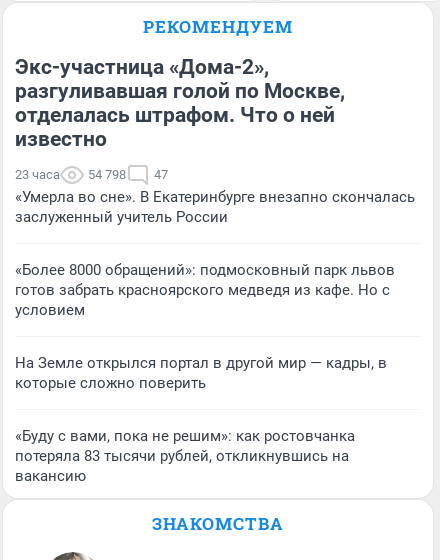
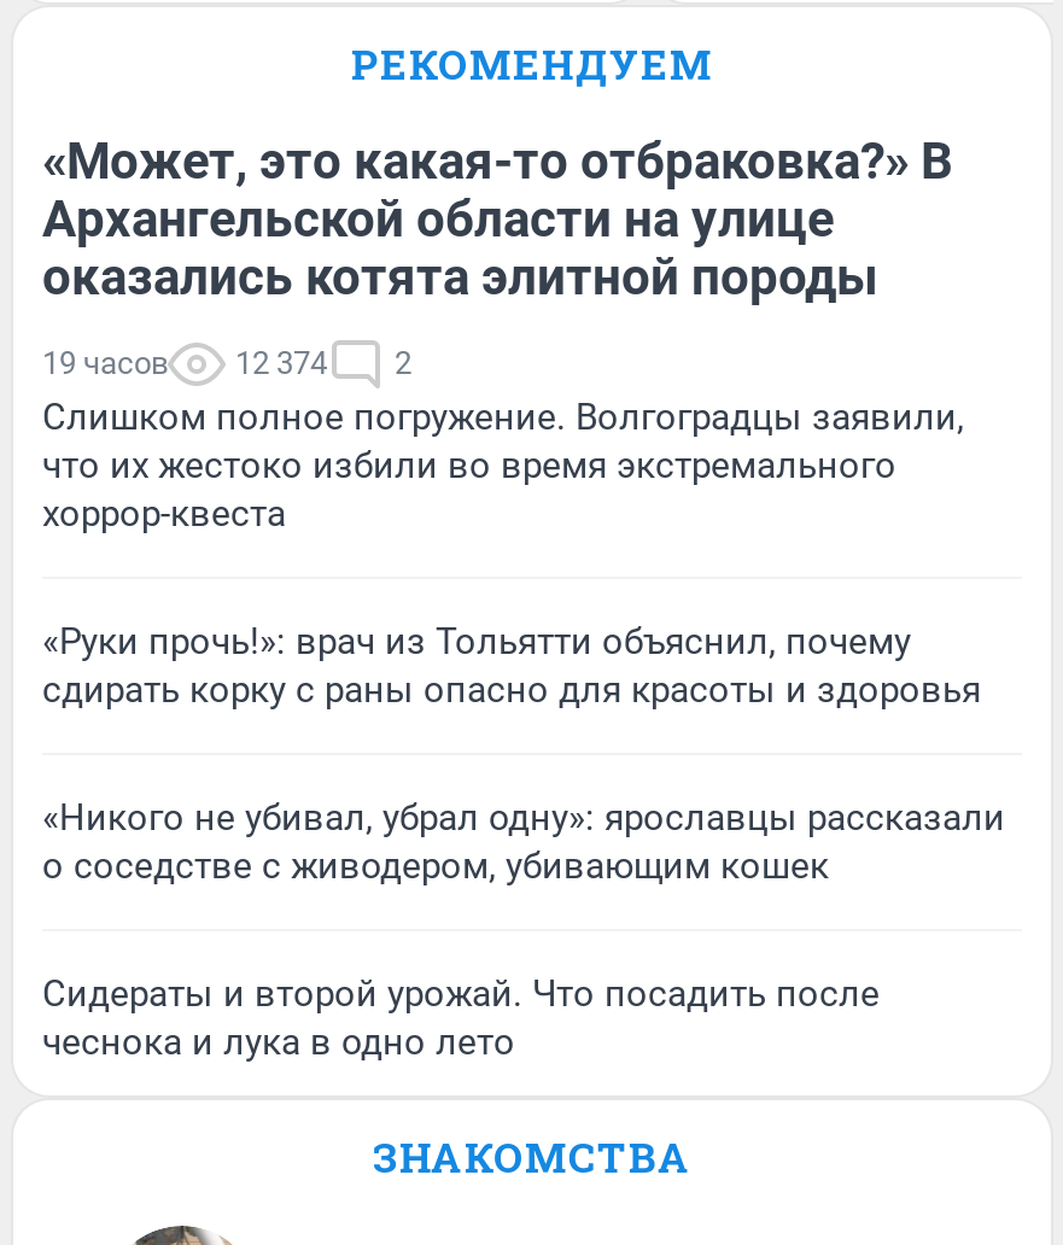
[15,55,345,151] Экс-участница «Дома-2», | разгуливавшая голой по Москве, | отделалась штрафом. Что о ней | известно -> [42,133,952,306] «Может, это какая-то отбраковка?» В | Архангельской области на улице | оказались котята элитной породы
[15,167,415,226] 23 часа | 54 798 | 47 | «Умерла во сне». В Екатеринбурге внезапно скончалась | заслуженный учитель России -> [42,345,964,536] 19 часов | 12 374 | 2 | Слишком полное погружение. Волгоградцы заявили, | что их жестоко избили во время экстремального | хоррор-квеста
[15,261,395,319] «Более 8000 обращений»: подмосковный парк львов | готов забрать красноярского медведя из кафе. Но с | условием -> [42,620,981,712] «Руки прочь!»: врач из Тольятти объяснил, почему | сдирать корку с раны опасно для красоты и здоровья
[15,354,387,392] На Земле открылся портал в другой мир — кадры, в | которые сложно поверить -> [42,796,1005,888] «Никого не убивал, убрал одну»: ярославцы рассказали | о соседстве с живодером, убивающим кошек
[15,427,355,485] «Буду с вами, пока не решим»: как ростовчанка | потеряла 83 тысячи рублей, откликнувшись на | вакансию -> [42,972,880,1064] Сидераты и второй урожай. Что посадить после | чеснока и лука в одно лето

